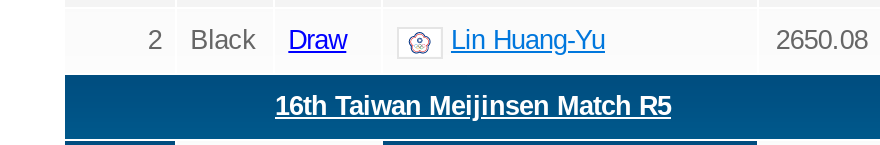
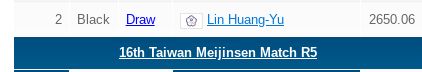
[776,25,868,55] 2650.08 -> [369,12,415,27] 2650.06

